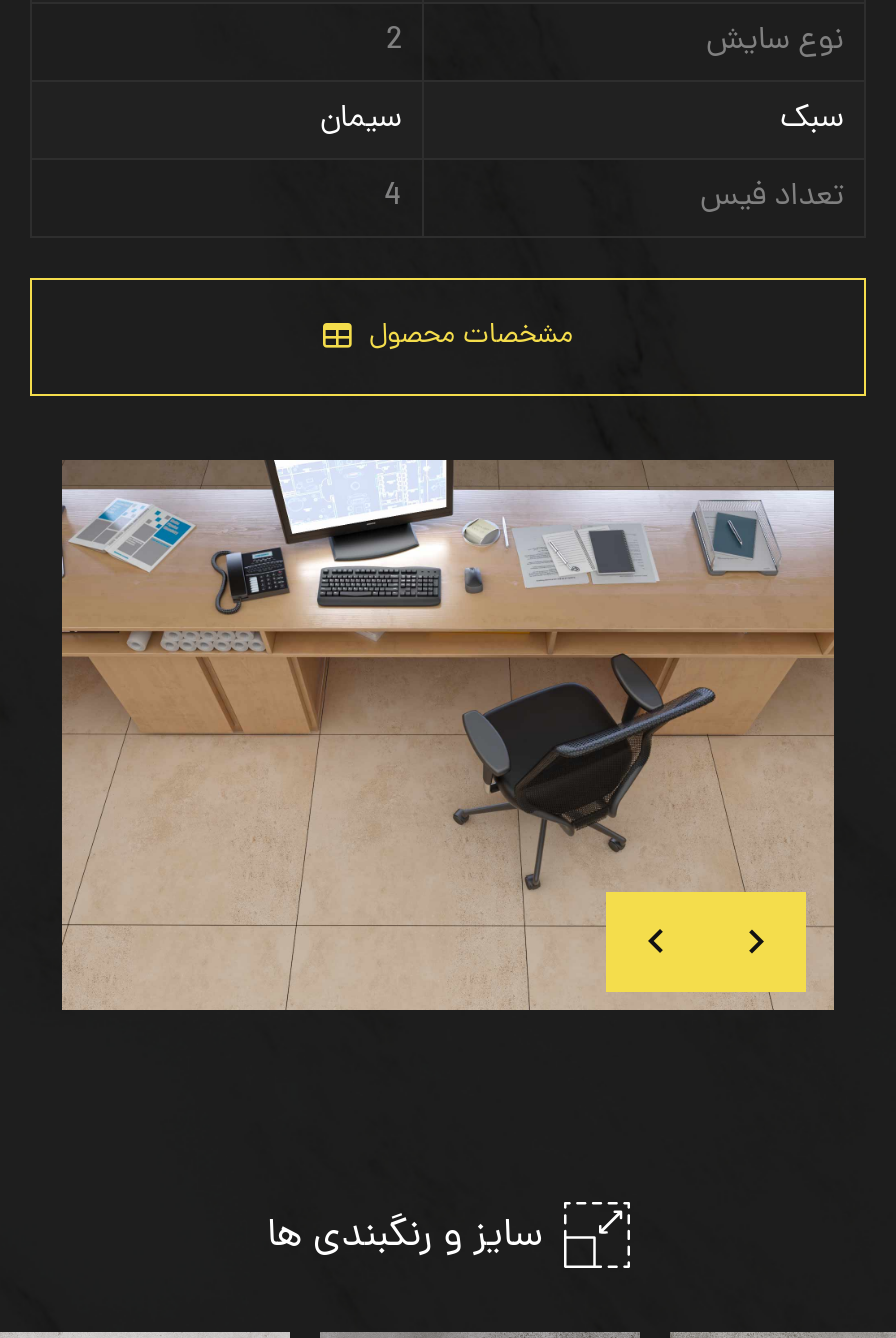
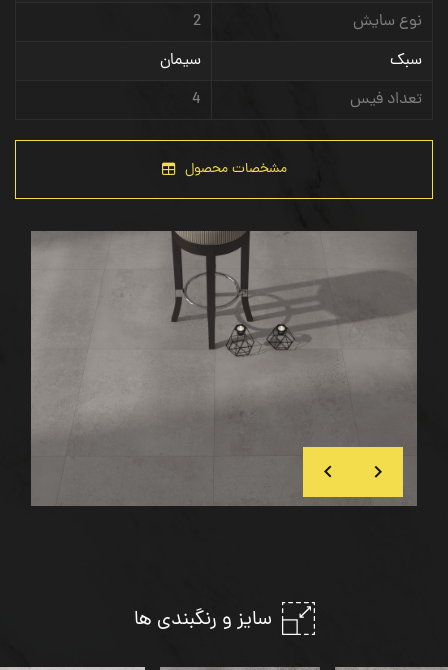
[62,458,834,1010] [image] -> [31,231,417,505] [image]

